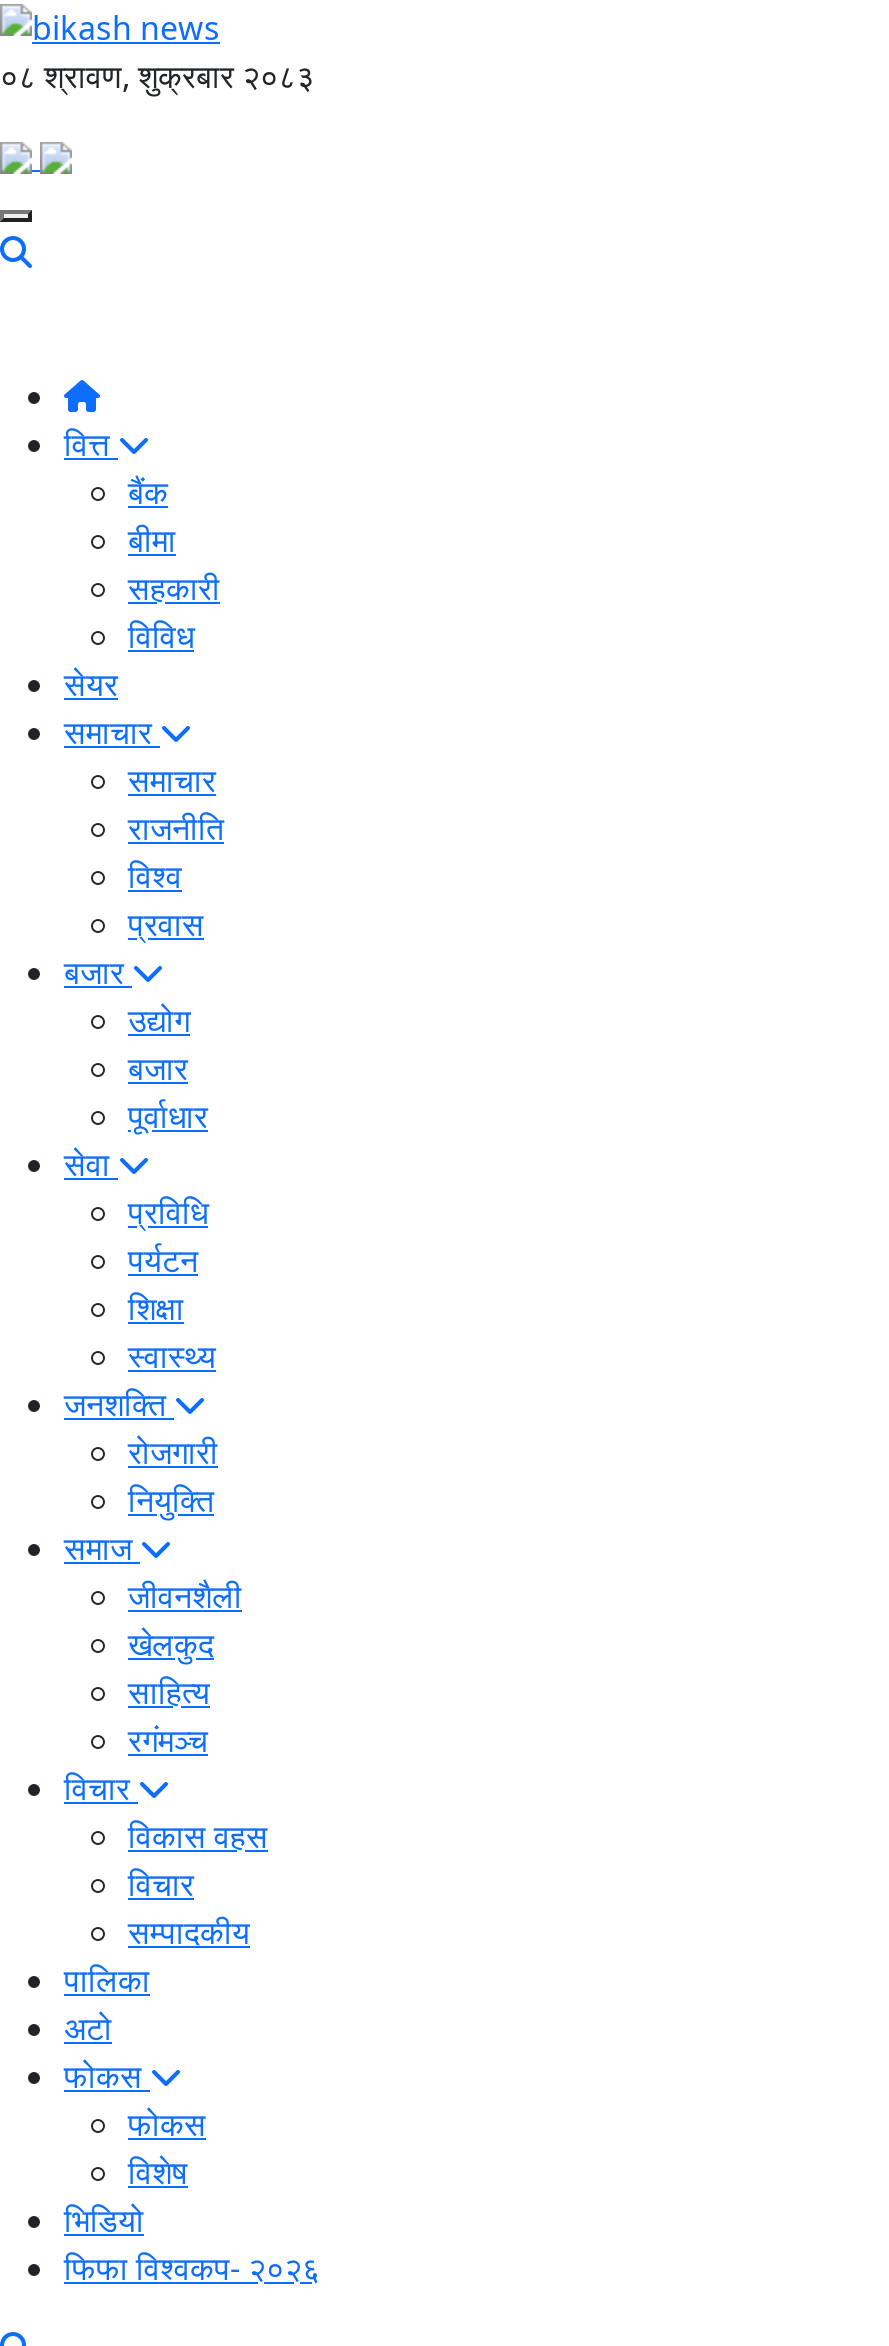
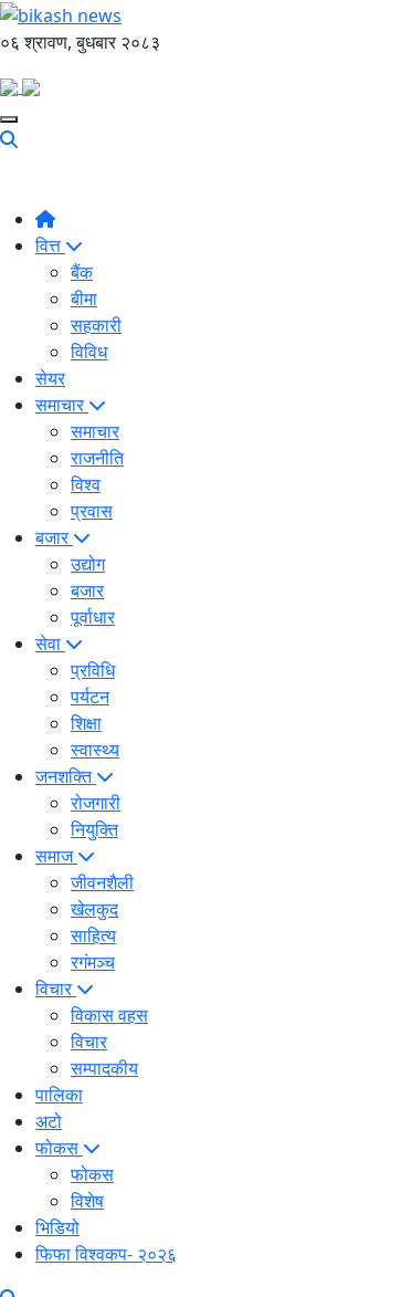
[0,53,314,97] ०८ श्रावण, शुक्रबार २०८३ -> [0,30,160,54] ०६ श्रावण, बुधबार २०८३

